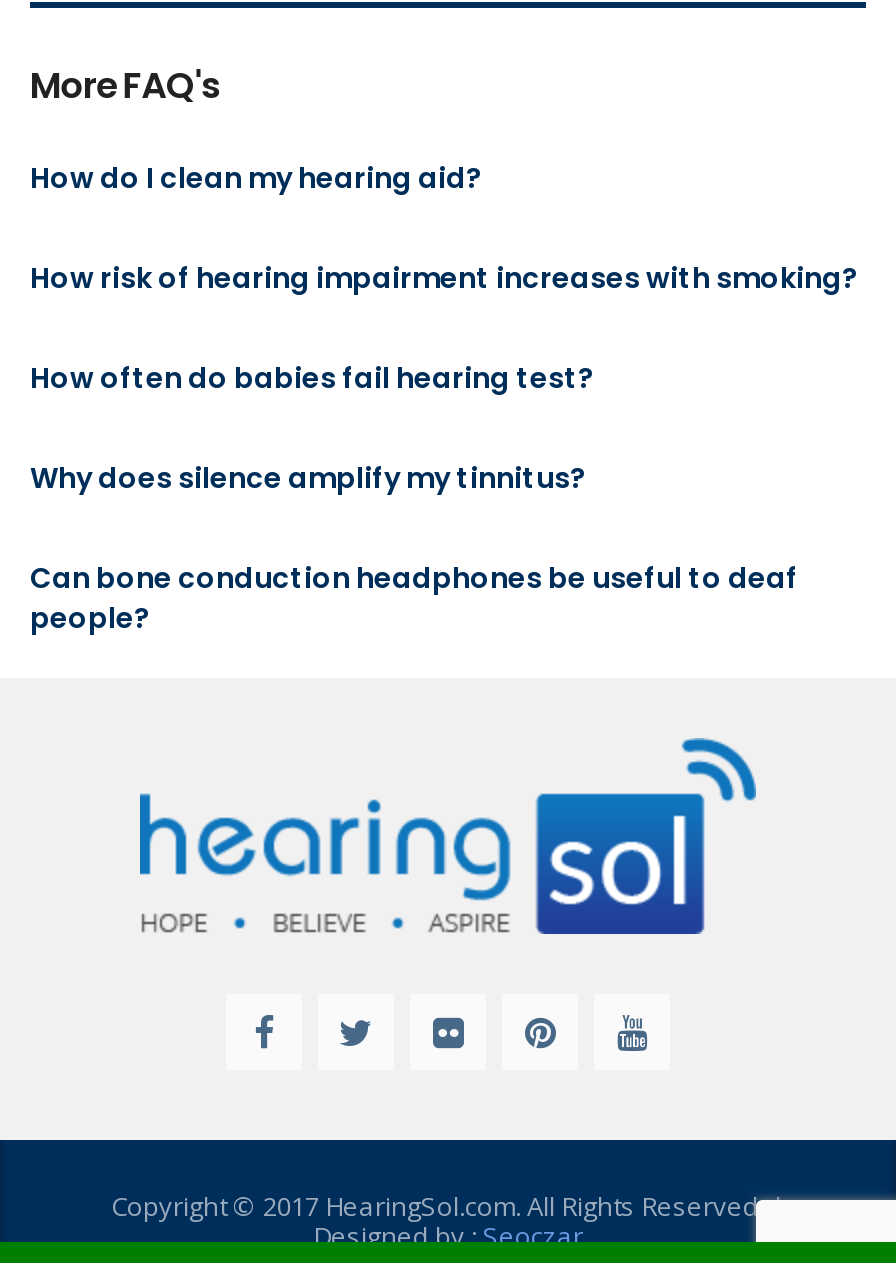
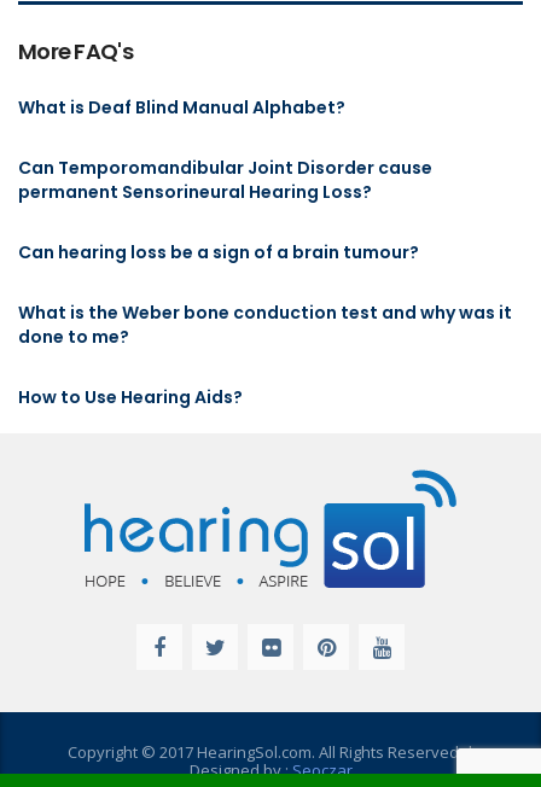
[30,159,482,199] How do I clean my hearing aid? -> [18,96,345,120] What is Deaf Blind Manual Alphabet?
[30,259,858,299] How risk of hearing impairment increases with smoking? -> [18,156,432,204] Can Temporomandibular Joint Disorder cause | permanent Sensorineural Hearing Loss?
[30,359,594,399] How often do babies fail hearing test? -> [18,241,419,265] Can hearing loss be a sign of a brain tumour?
[30,459,586,499] Why does silence amplify my tinnitus? -> [18,301,512,349] What is the Weber bone conduction test and why was it | done to me?
[30,559,798,639] Can bone conduction headphones be useful to deaf | people? -> [18,385,243,410] How to Use Hearing Aids?

